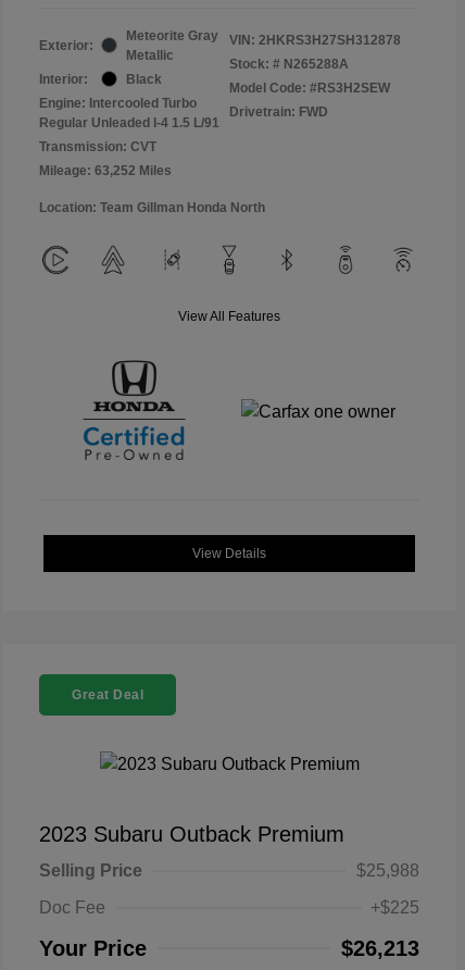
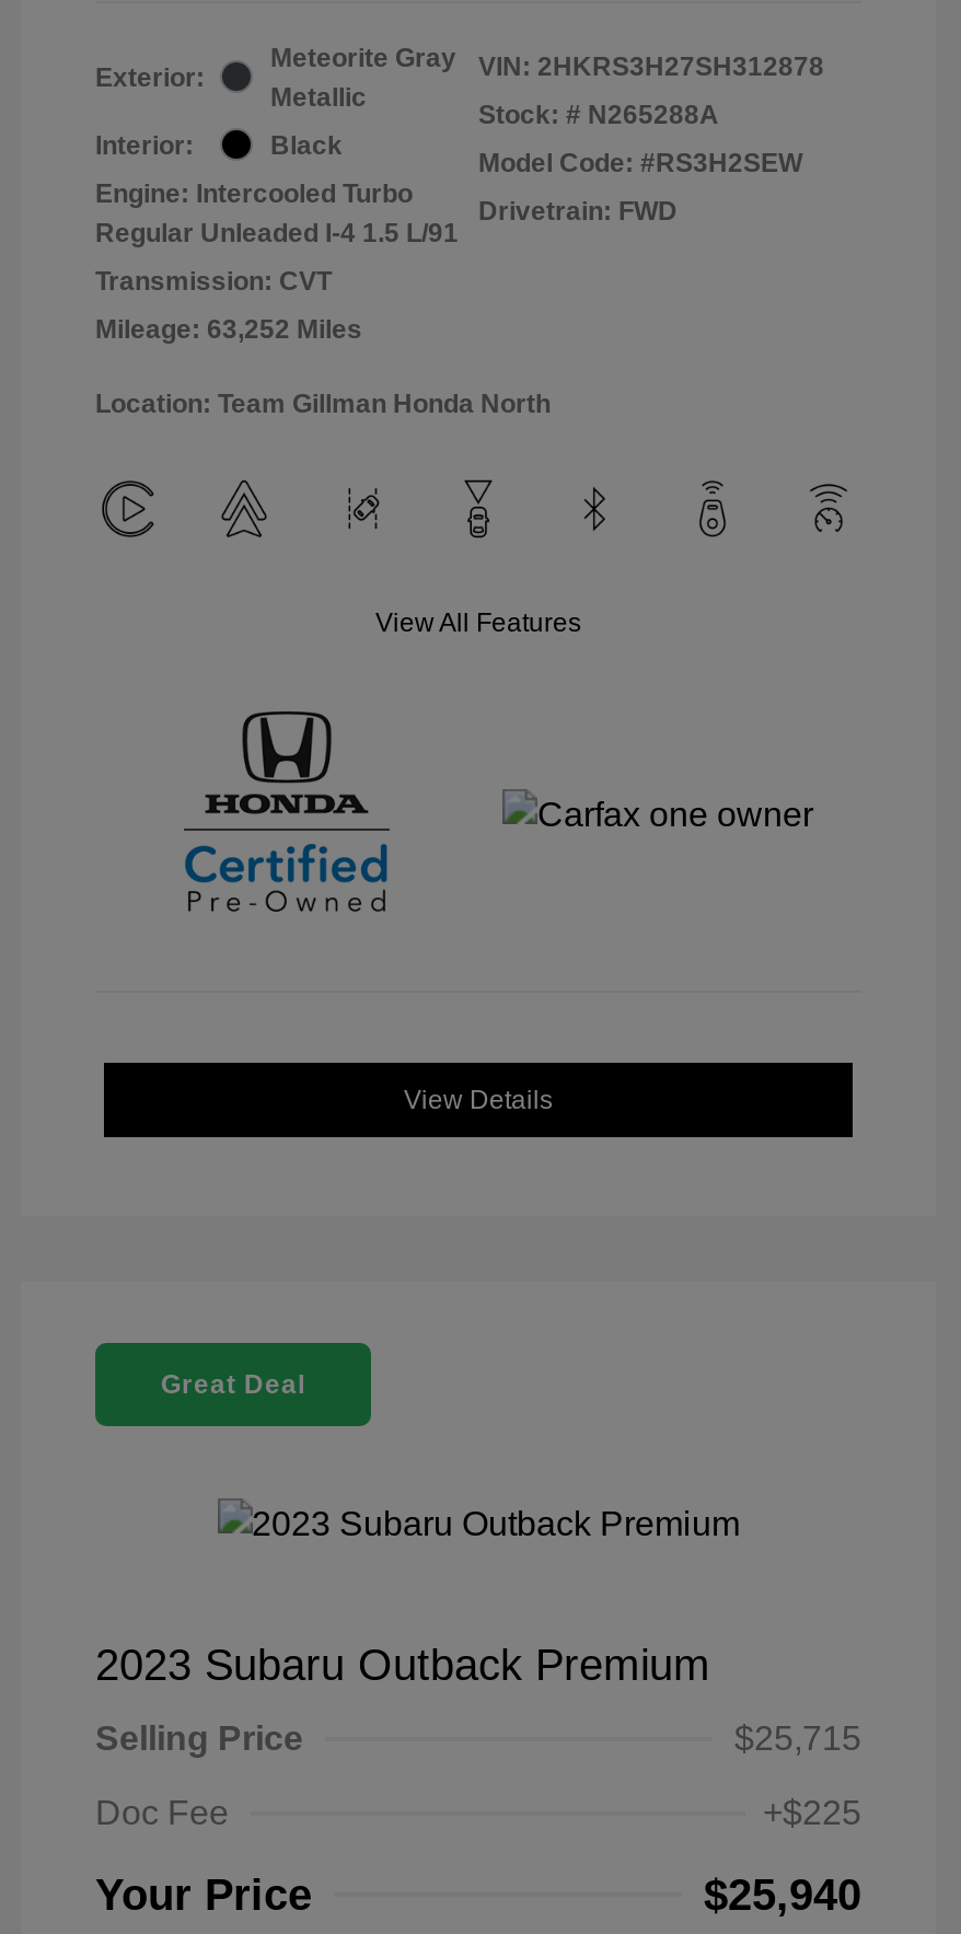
[356,861,419,880] $25,988 -> [734,1720,861,1757] $25,715
[341,937,419,960] $26,213 -> [704,1871,861,1919] $25,940

